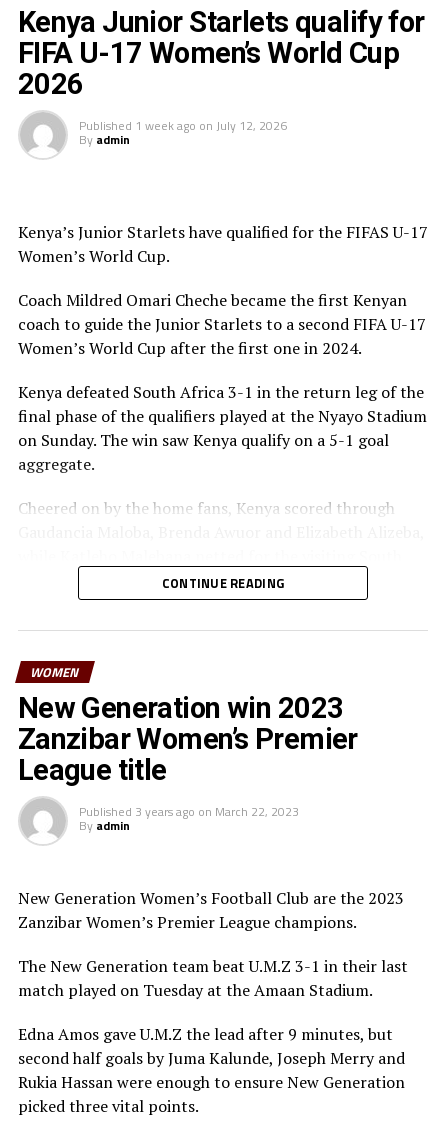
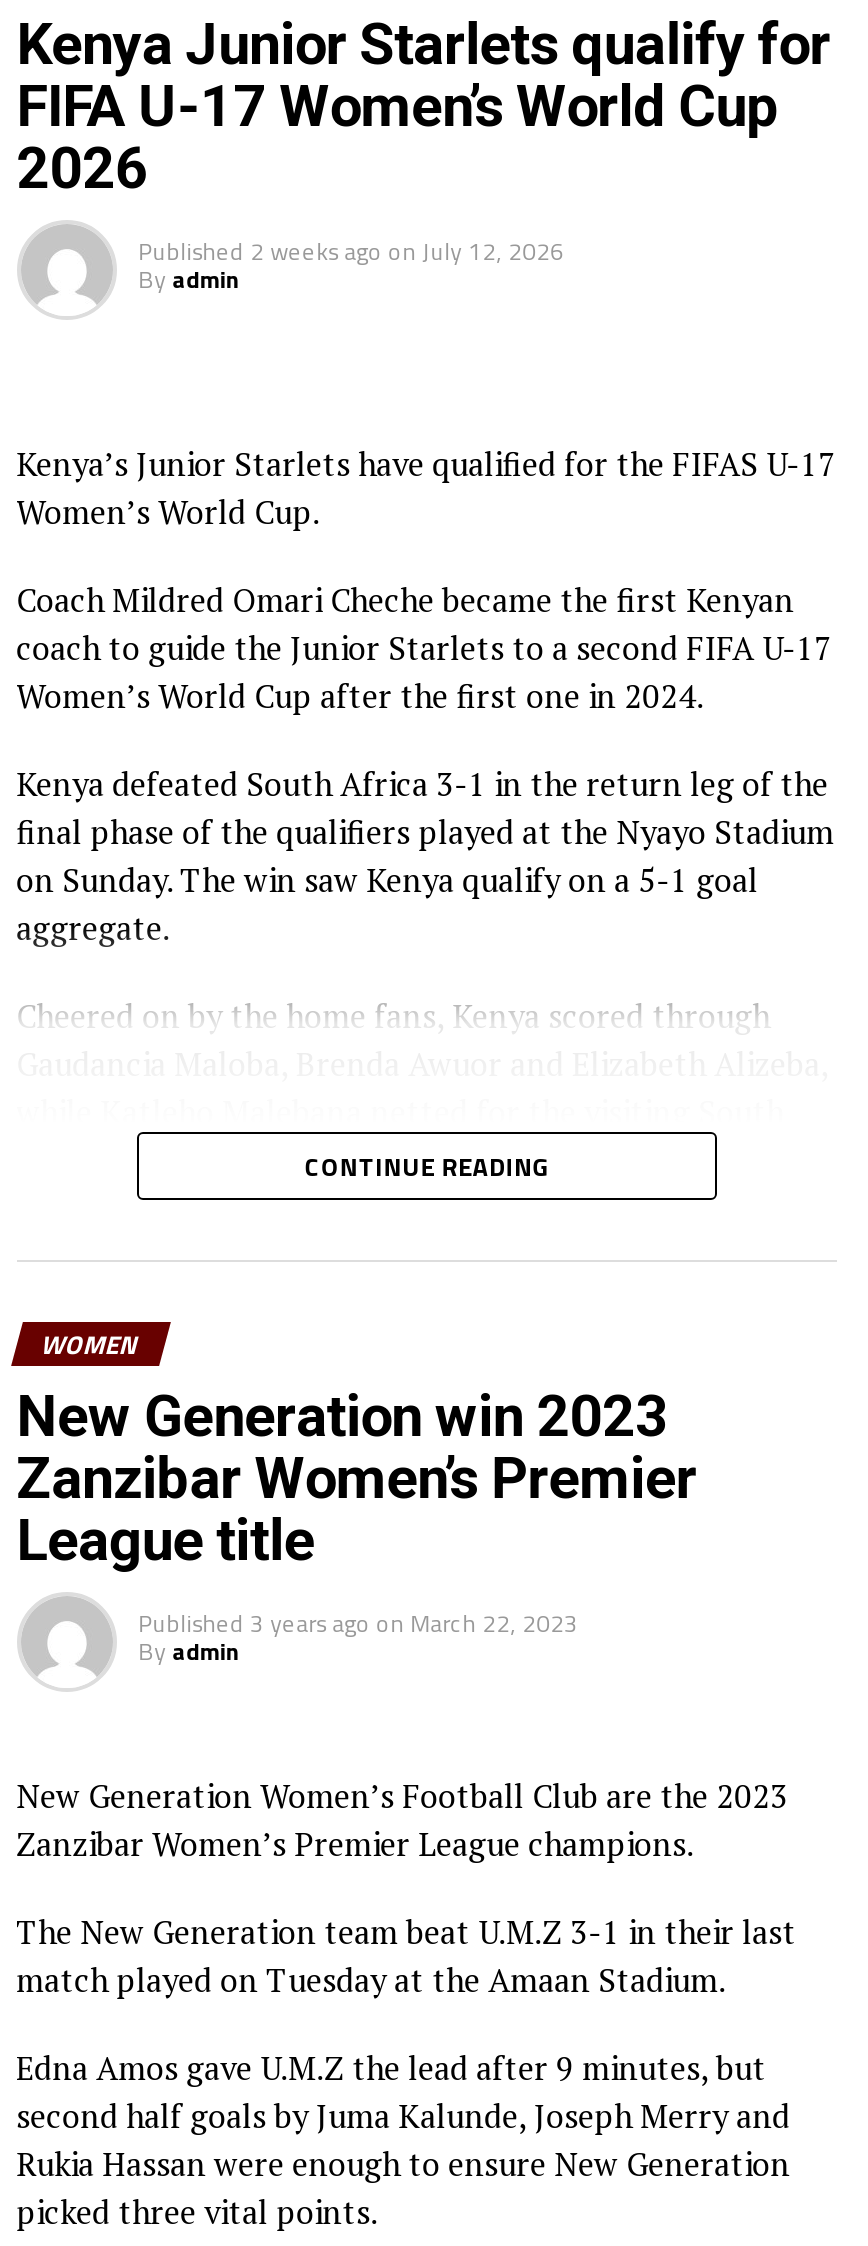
[79,116,287,135] Published 1 week ago on July 12, 2026 -> [138,232,564,270] Published 2 weeks ago on July 12, 2026

